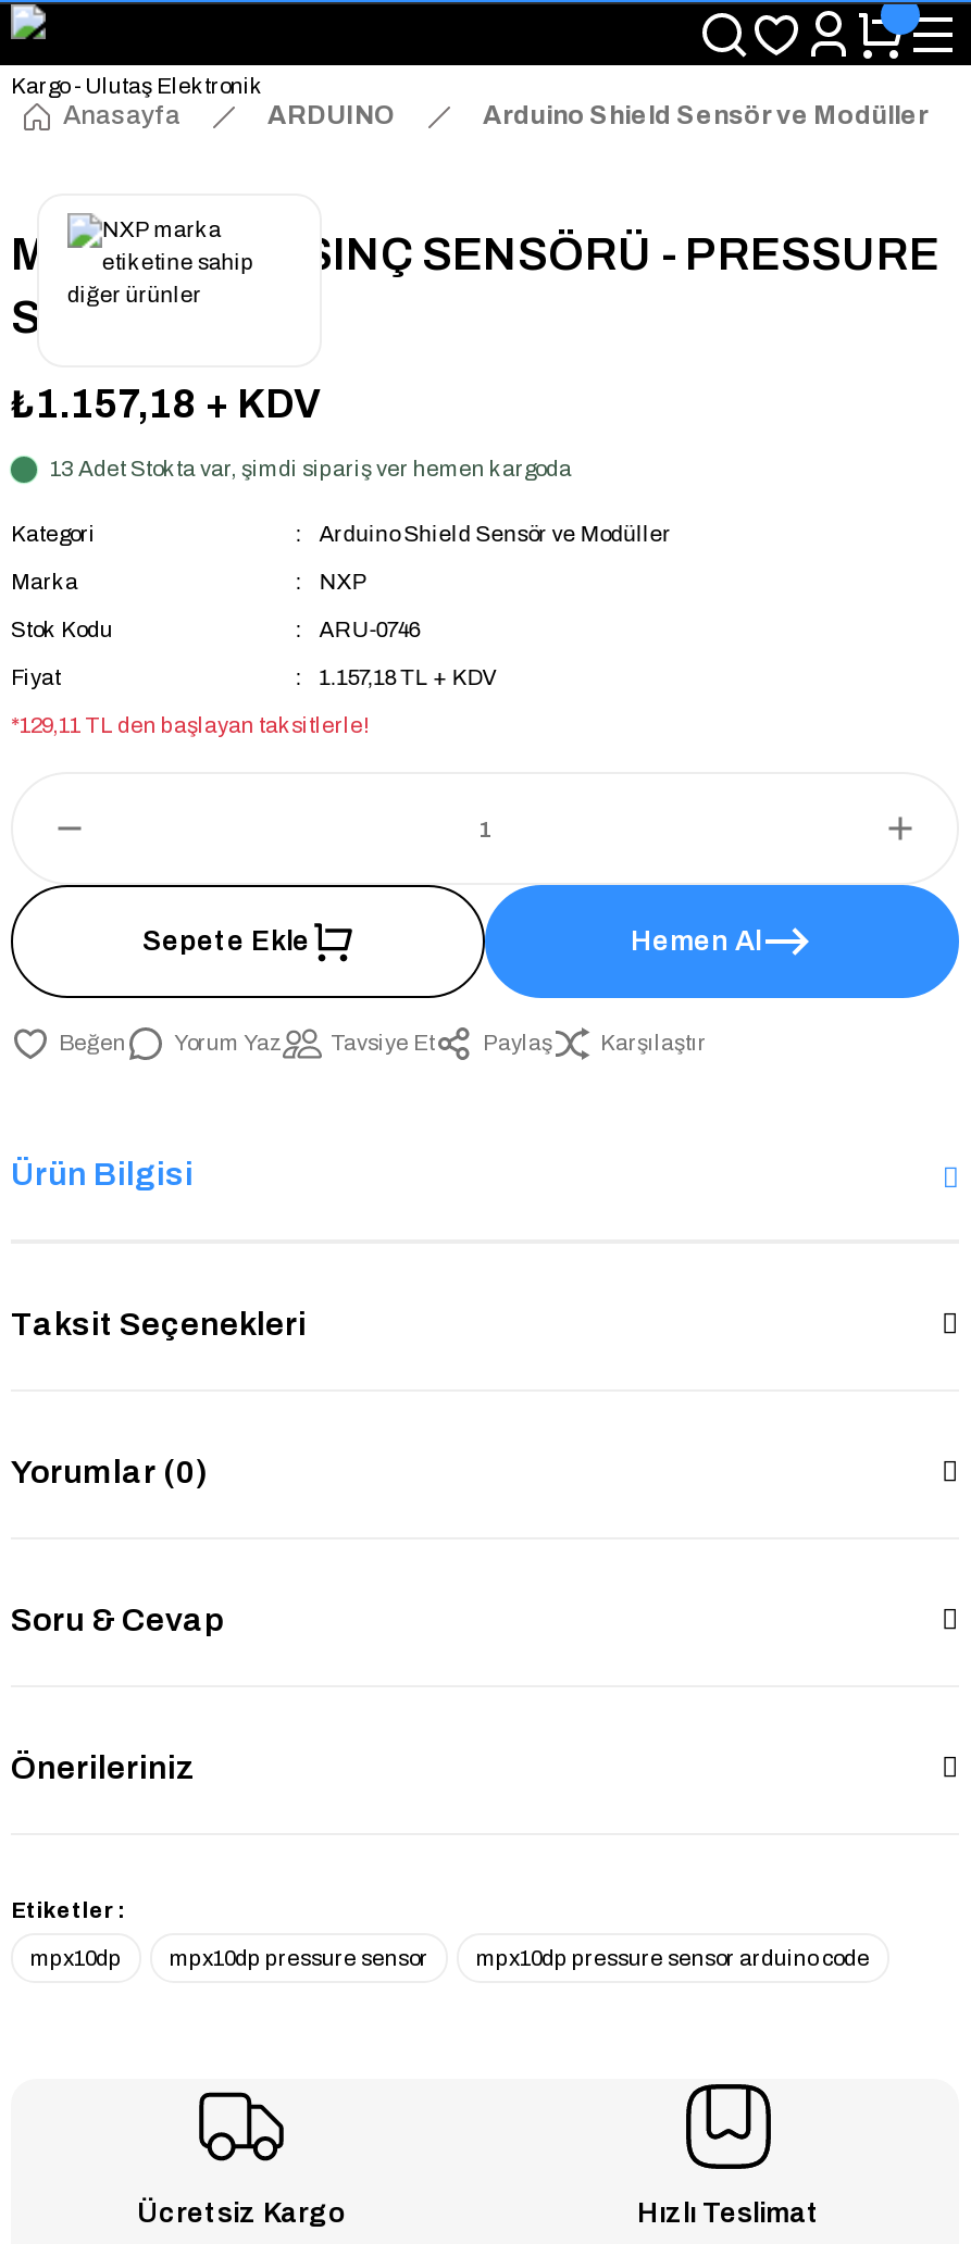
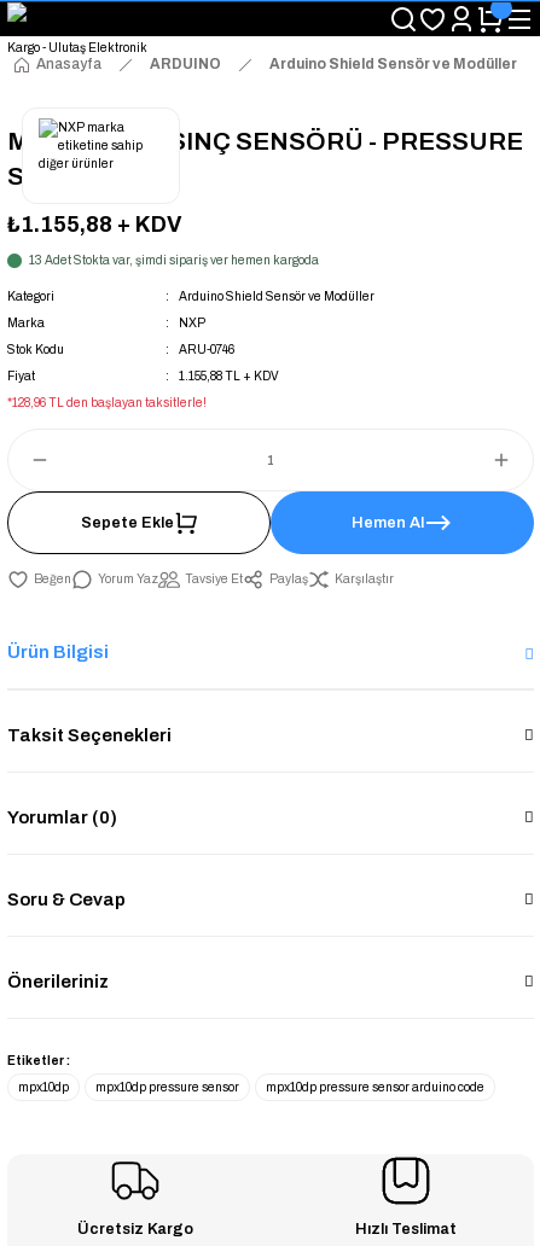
[11,383,320,426] ₺1.157,18 + KDV -> [7,212,181,237] ₺1.155,88 + KDV
[319,665,498,689] 1.157,18 TL + KDV -> [179,369,279,383] 1.155,88 TL + KDV
[11,713,370,737] *129,11 TL den başlayan taksitlerle! -> [7,396,207,409] *128,96 TL den başlayan taksitlerle!

